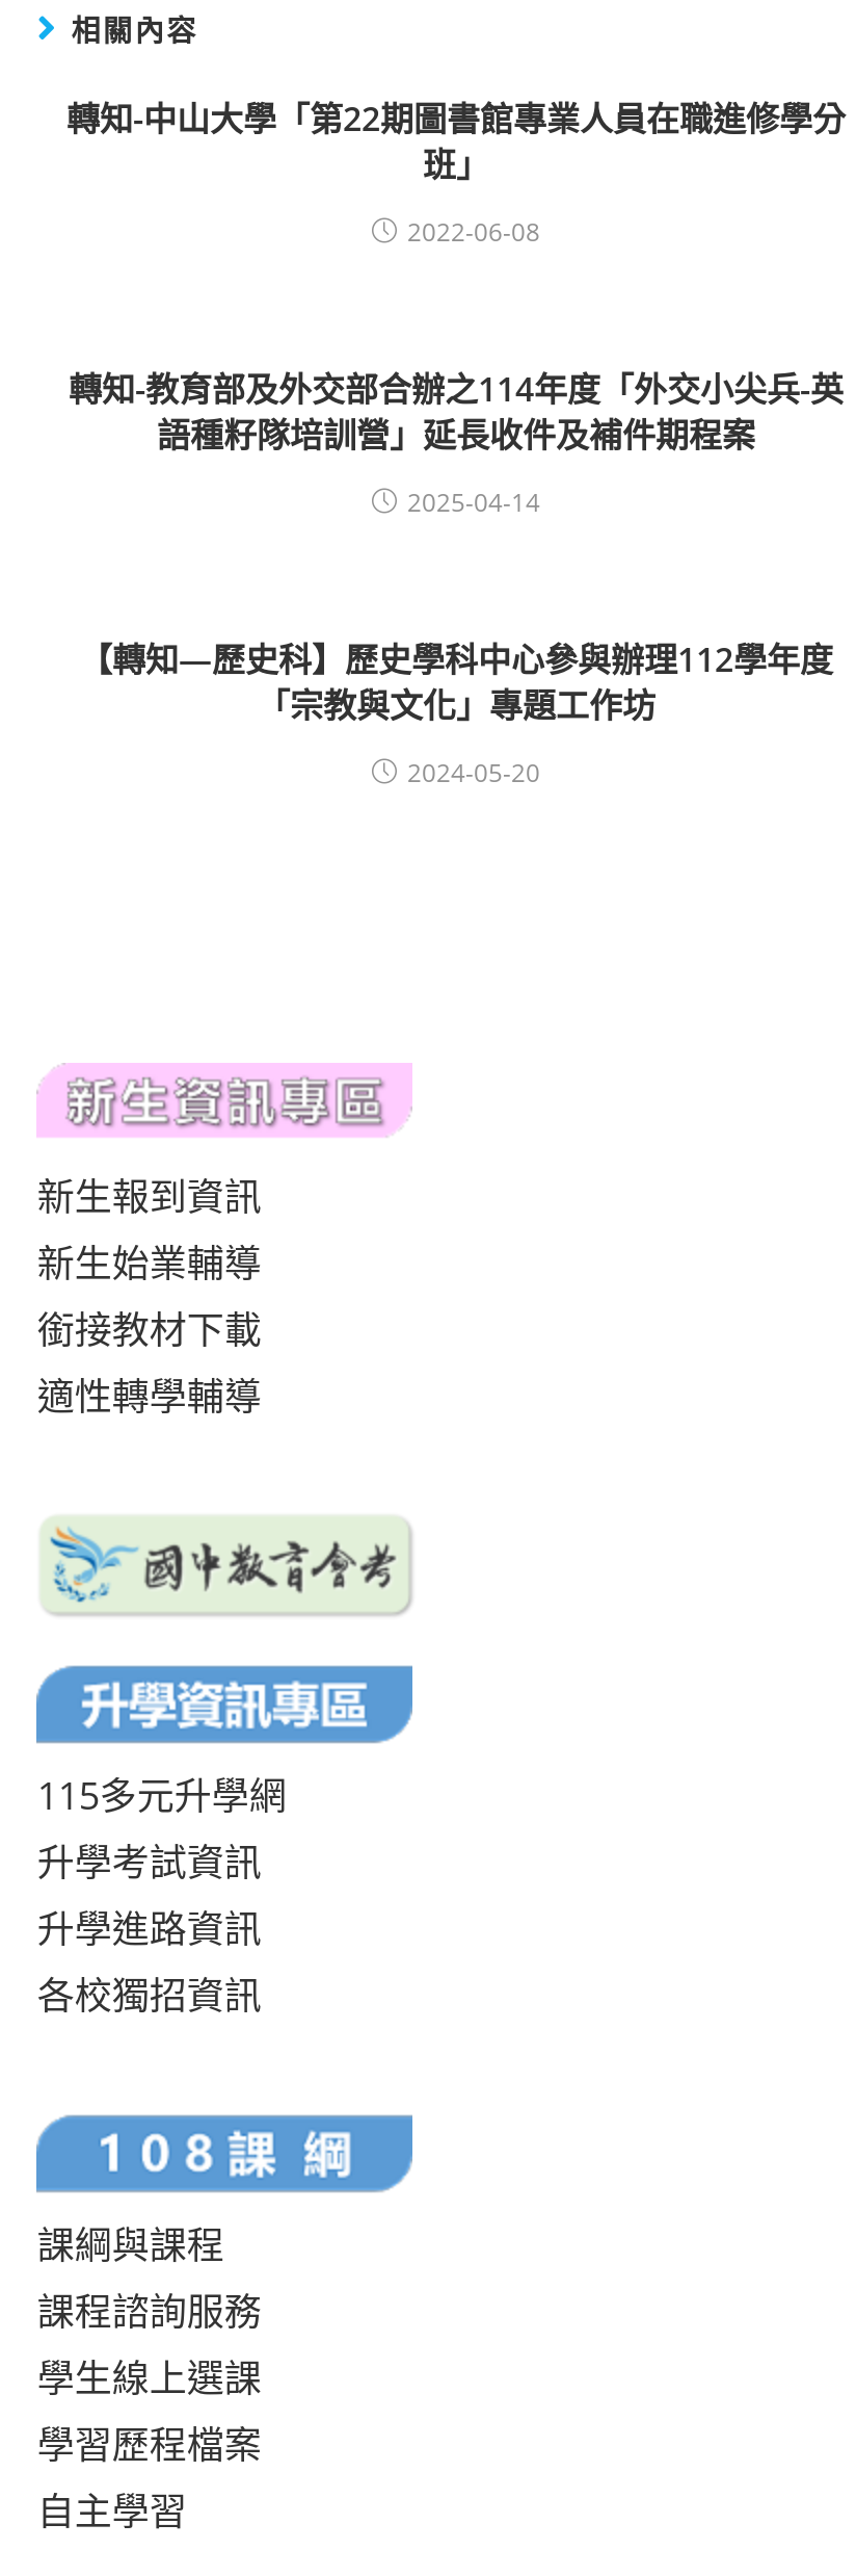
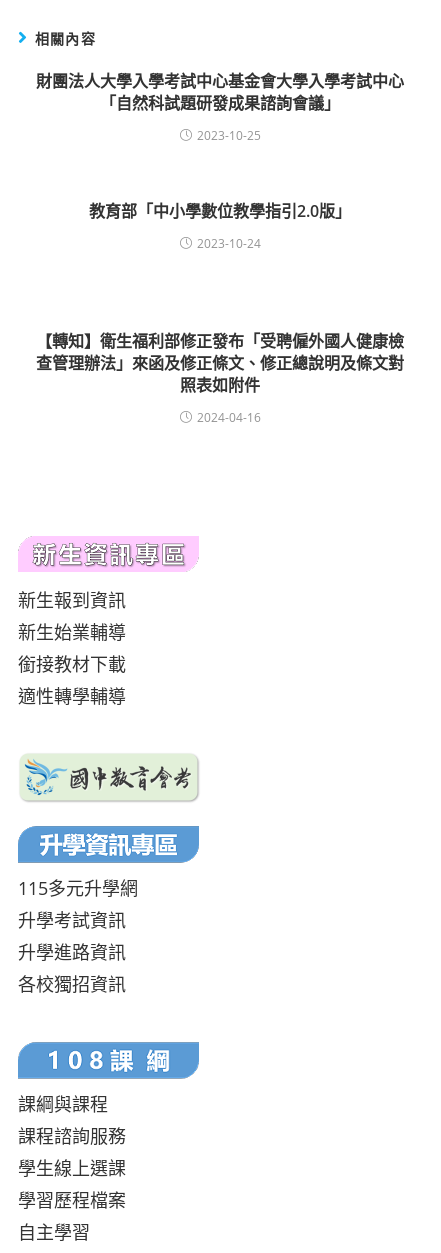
[66,96,846,187] 轉知-中山大學「第22期圖書館專業人員在職進修學分 | 班」 -> [36,70,404,114] 財團法人大學入學考試中心基金會大學入學考試中心 | 「自然科試題研發成果諮詢會議」
[407,214,540,250] 2022-06-08 -> [196,127,260,144] 2023-10-25
[69,366,844,458] 轉知-教育部及外交部合辦之114年度「外交小尖兵-英 | 語種籽隊培訓營」延長收件及補件期程案 -> [89,200,351,222] 教育部「中小學數位教學指引2.0版」
[407,485,540,520] 2025-04-14 -> [196,235,260,252] 2023-10-24
[79,636,833,728] 【轉知—歷史科】歷史學科中心參與辦理112學年度 | 「宗教與文化」專題工作坊 -> [36,330,404,396] 【轉知】衛生福利部修正發布「受聘僱外國人健康檢 | 查管理辦法」來函及修正條文、修正總說明及條文對 | 照表如附件
[407,755,540,790] 2024-05-20 -> [196,409,260,426] 2024-04-16

